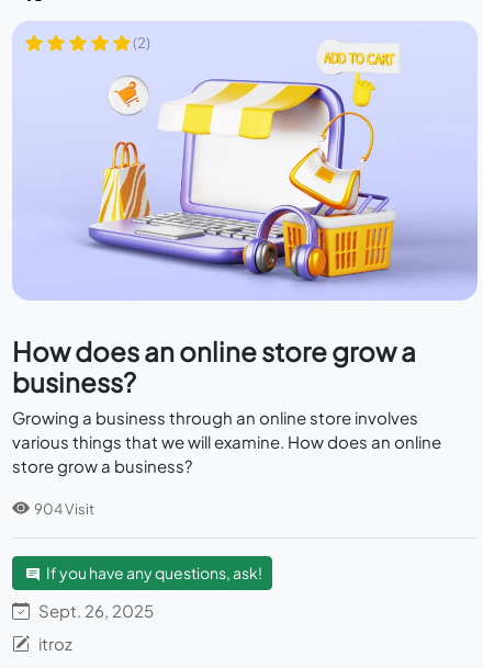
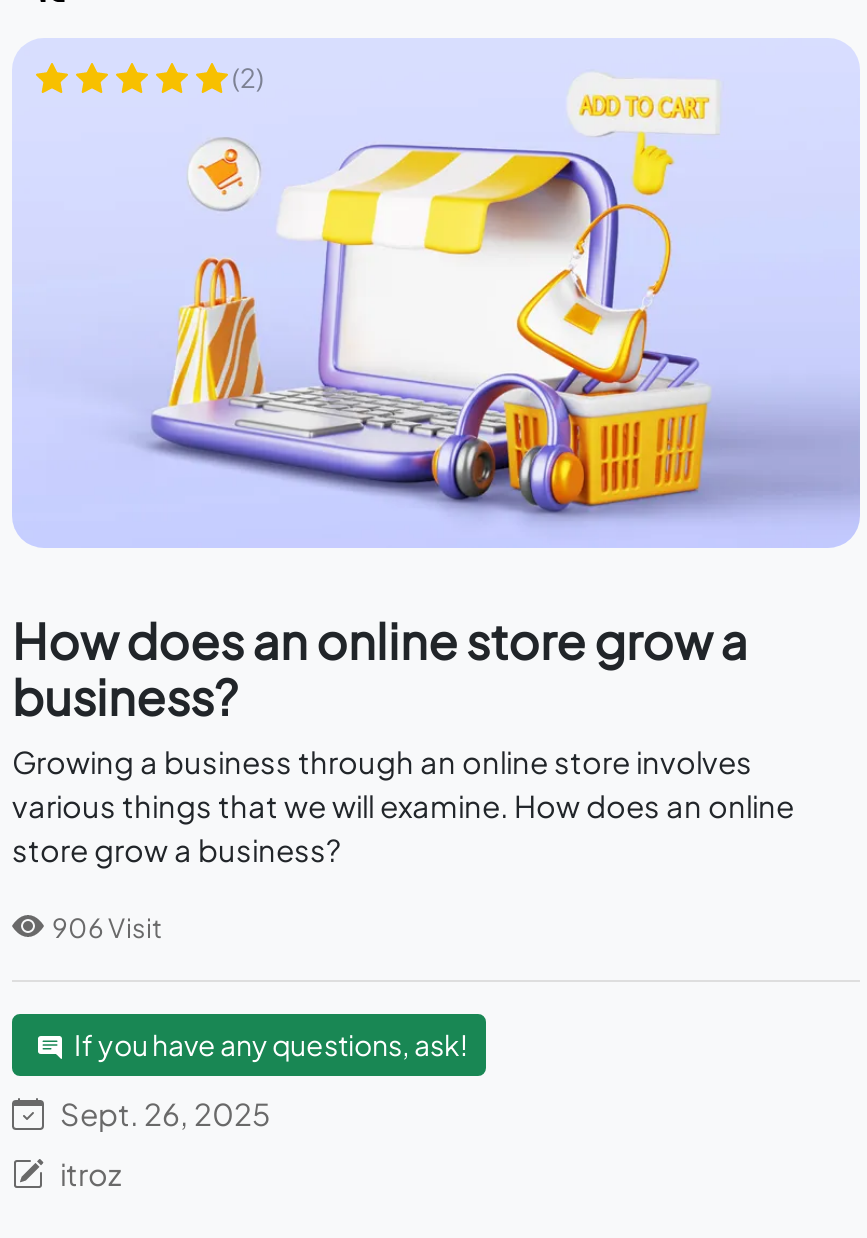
[34,499,94,518] 904 Visit -> [52,910,162,944] 906 Visit

